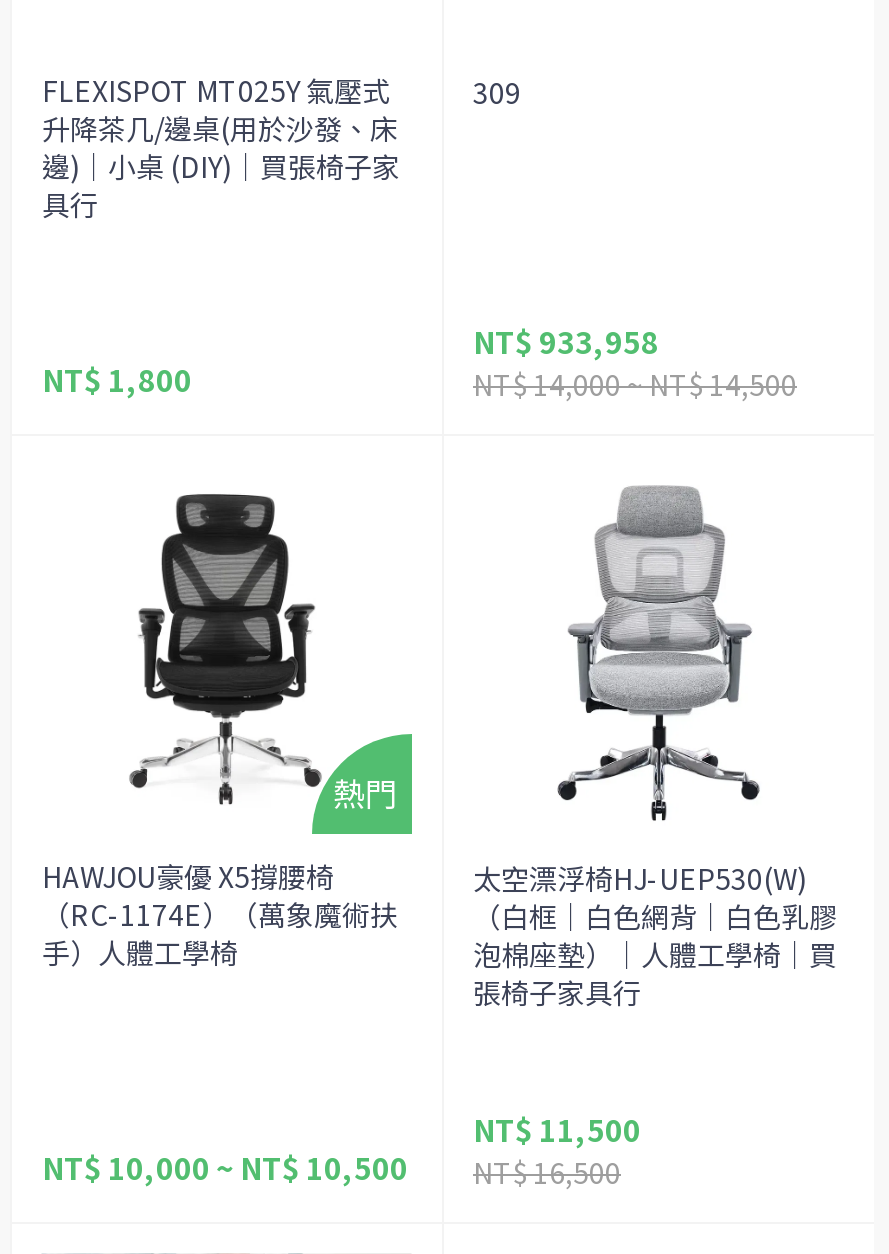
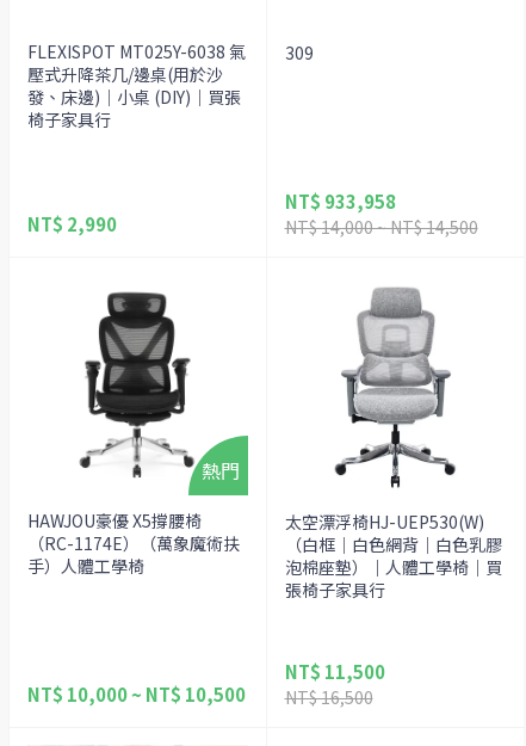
[42,69,400,223] FLEXISPOT MT025Y 氣壓式 | 升降茶几/邊桌(用於沙發、床 | 邊)｜小桌 (DIY)｜買張椅子家 | 具行 -> [27,39,246,131] FLEXISPOT MT025Y-6038 氣 | 壓式升降茶几/邊桌(用於沙 | 發、床邊)｜小桌 (DIY)｜買張 | 椅子家具行
[42,357,192,399] NT$ 1,800 -> [27,211,117,236] NT$ 2,990

